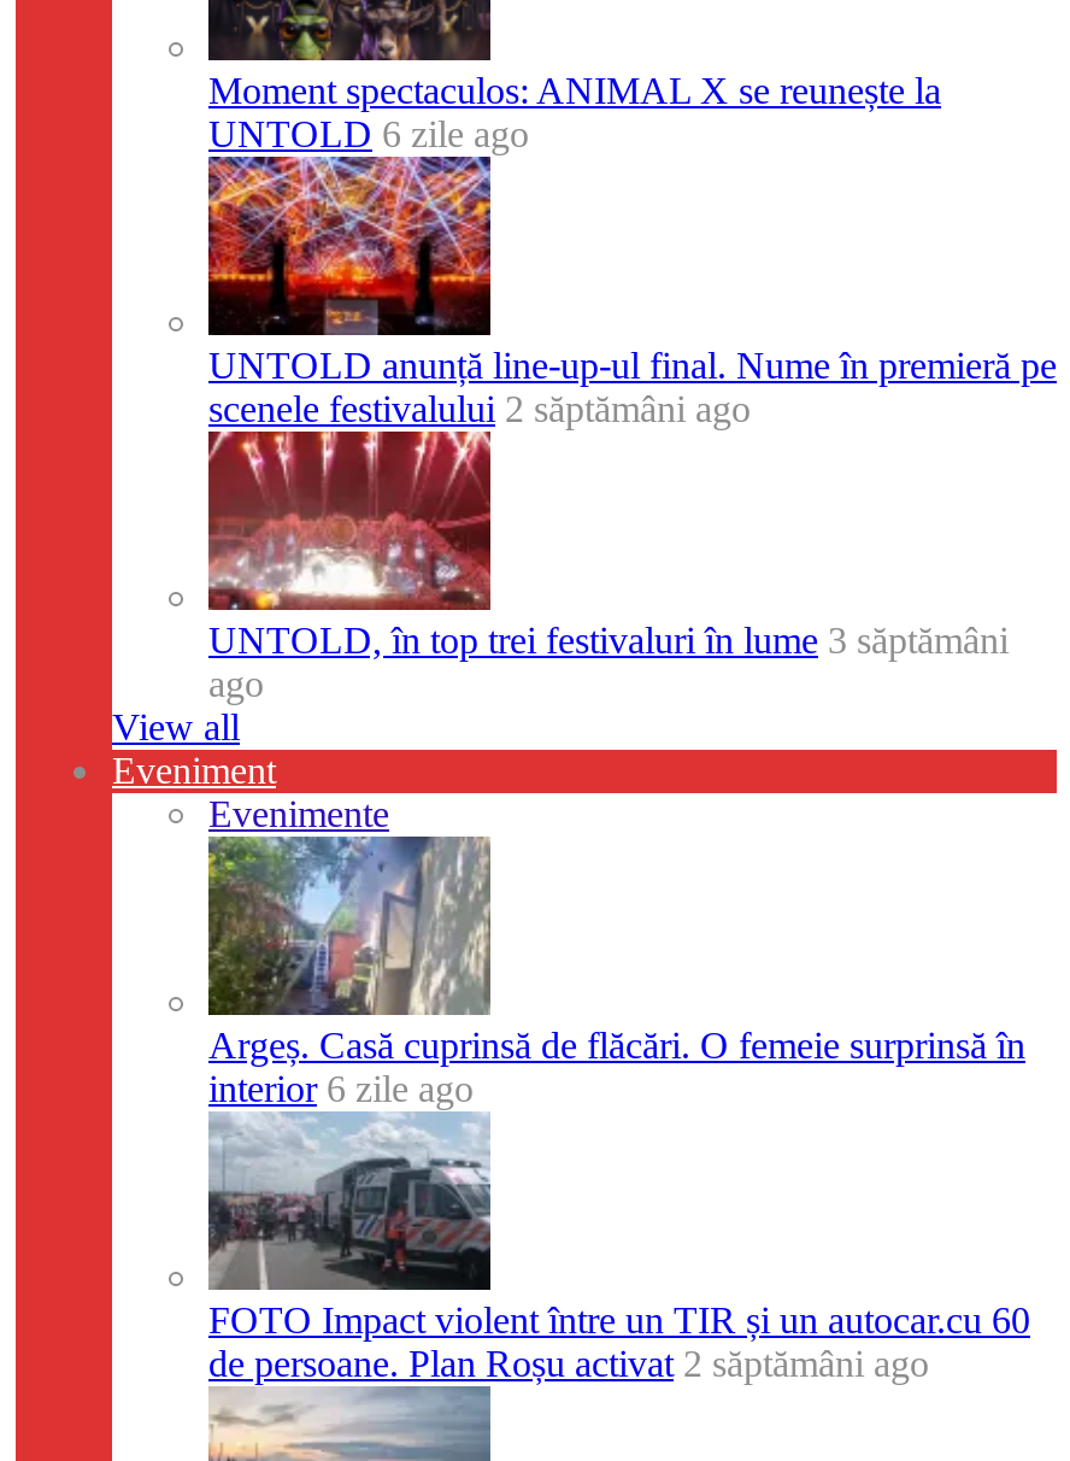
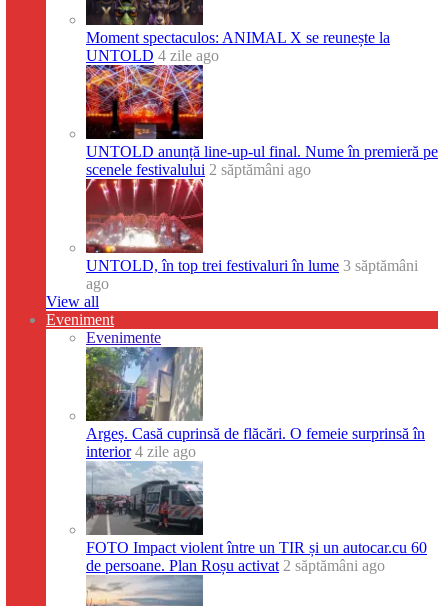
[208,113,529,154] UNTOLD 6 zile ago -> [86,47,219,64] UNTOLD 4 zile ago
[208,1068,474,1109] interior 6 zile ago -> [86,443,196,460] interior 4 zile ago

